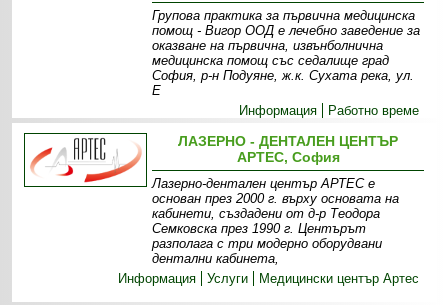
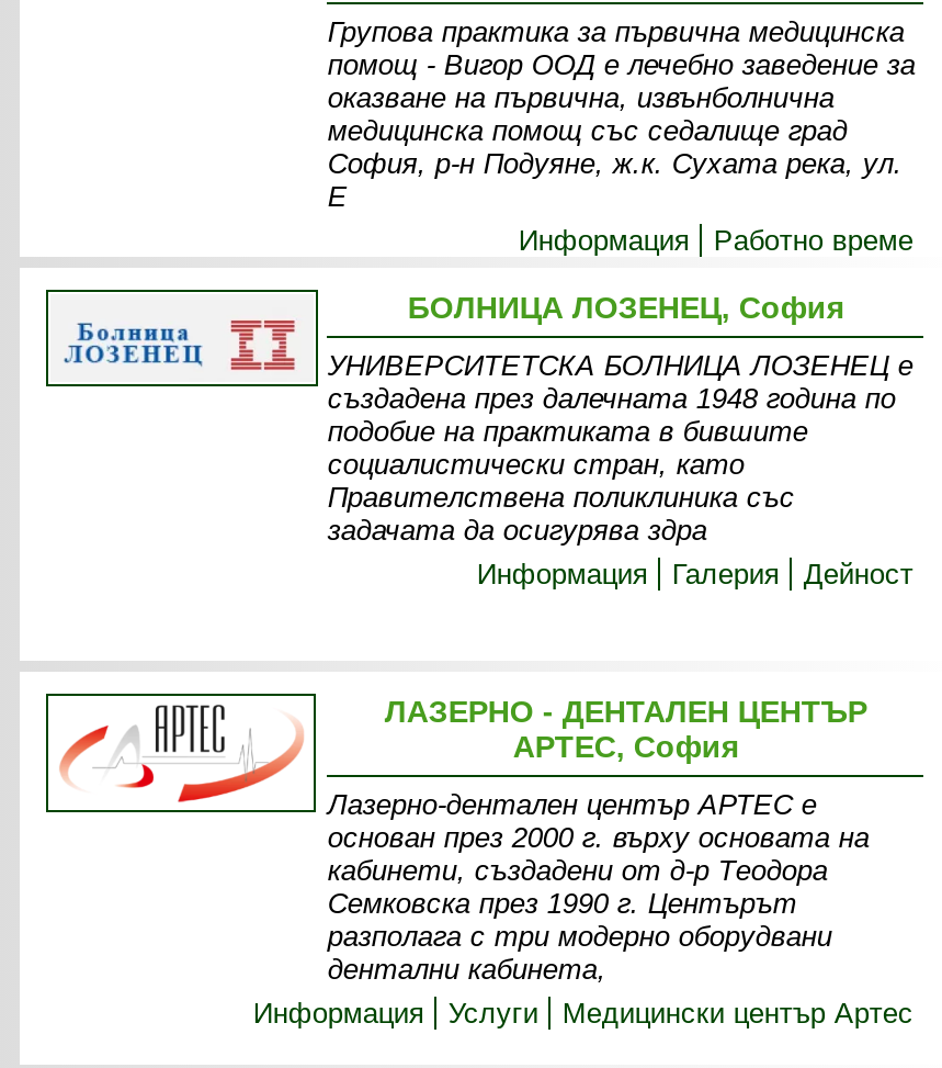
none -> [50,290,913,591] [image] | БОЛНИЦА ЛОЗЕНЕЦ, София | УНИВЕРСИТЕТСКА БОЛНИЦА ЛОЗЕНЕЦ е | създадена през далечната 1948 година по | подобие на практиката в бившите | социалистически стран, като | Правителствена поликлиника със | задачата да осигурява здра | Информация | Галерия | Дейност

